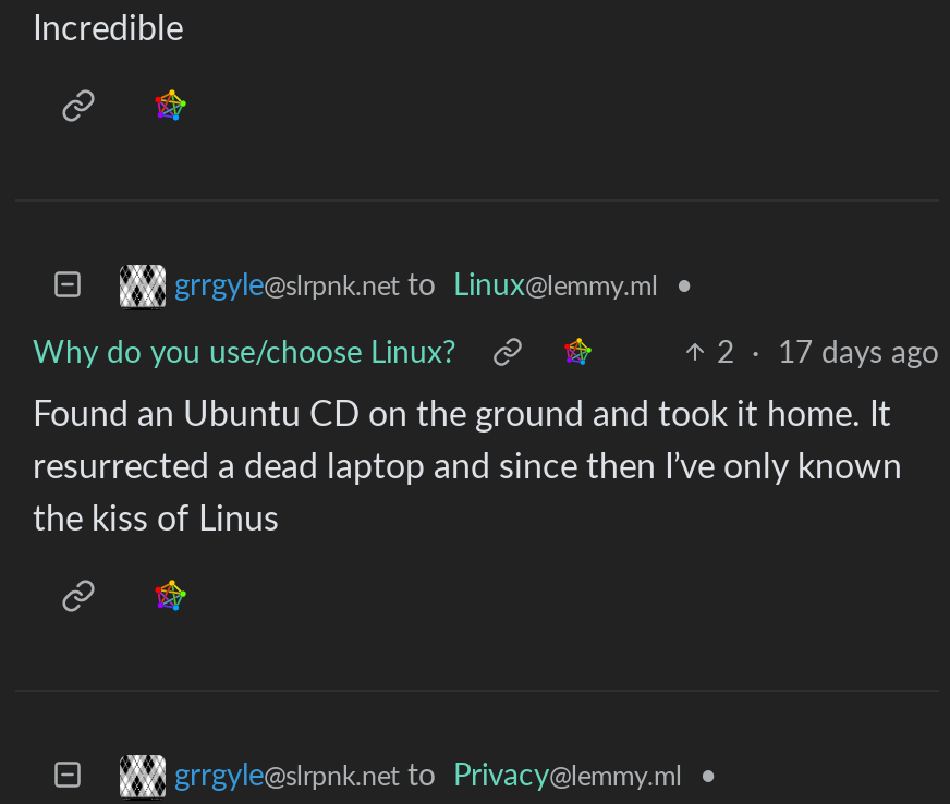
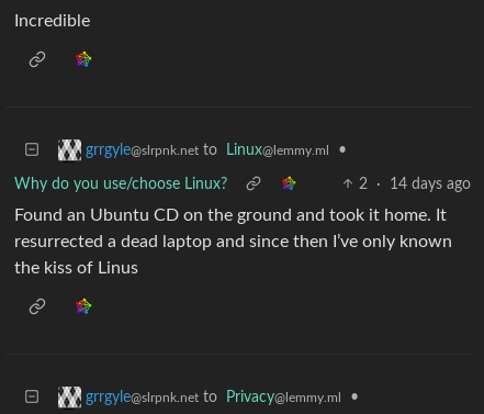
[717,338,939,368] 2 · 17 days ago -> [359,176,471,192] 2 · 14 days ago

